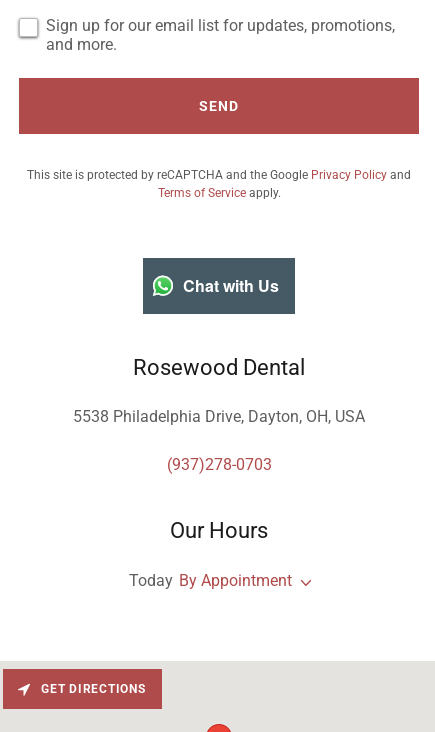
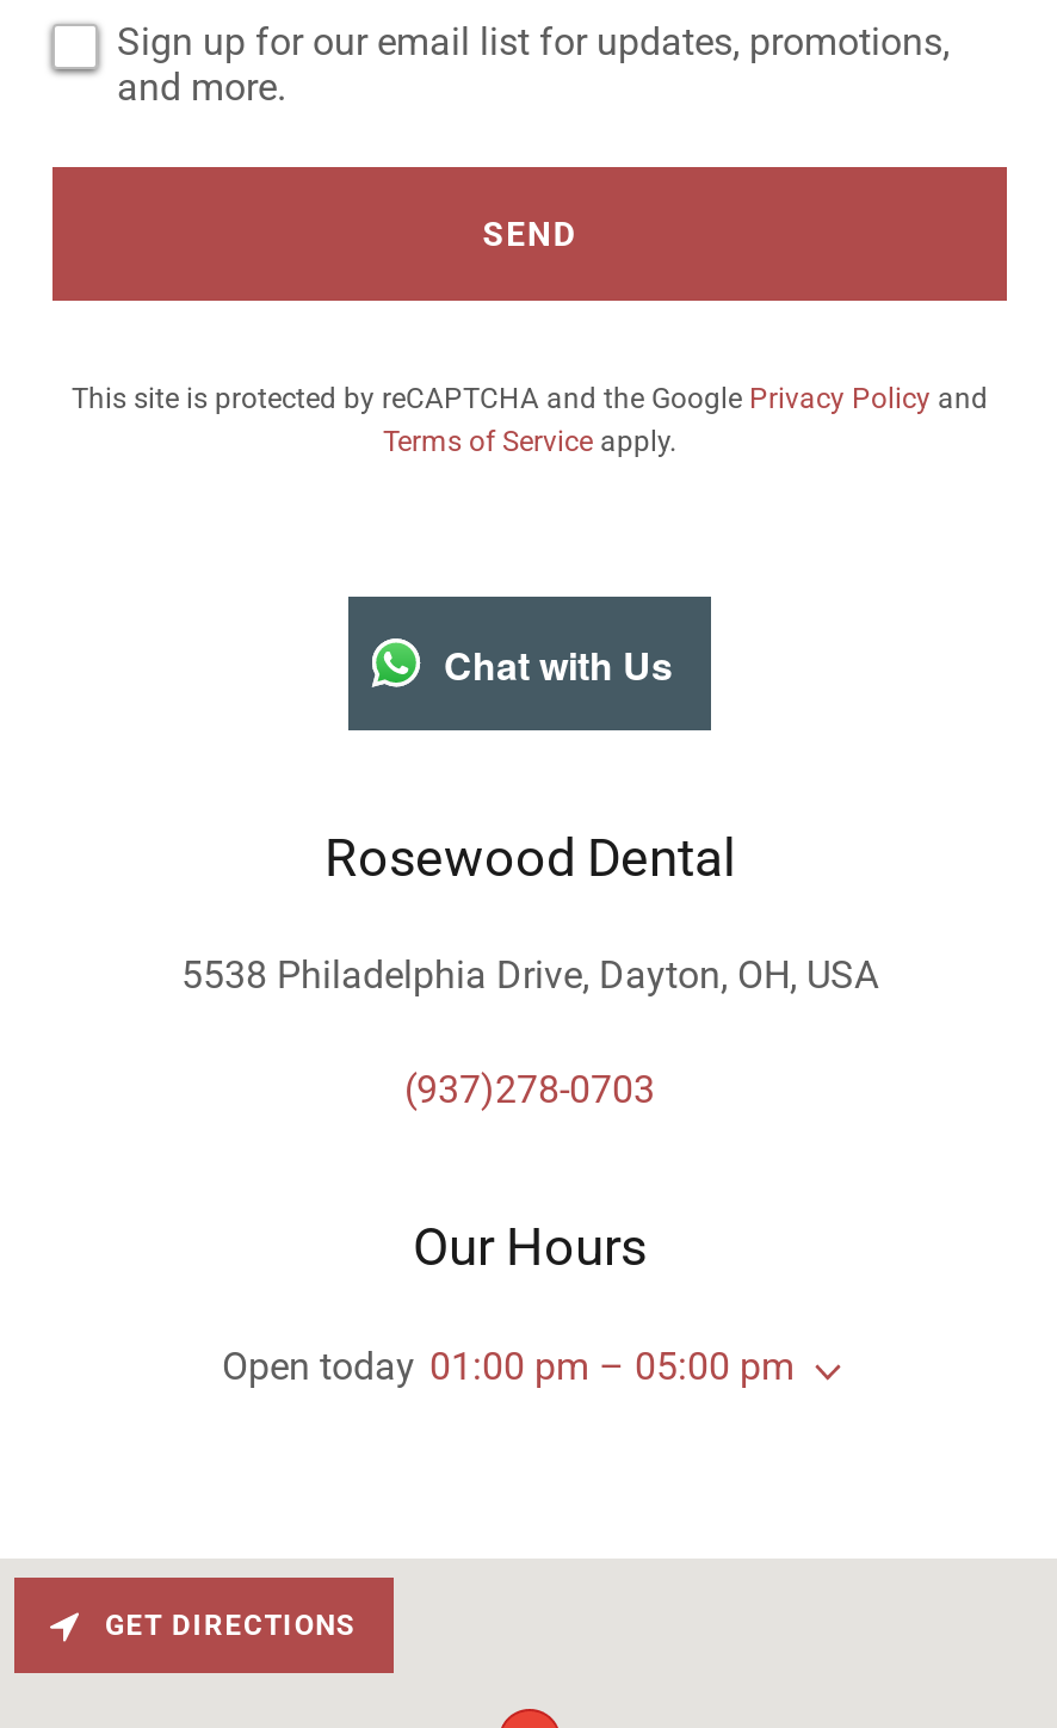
[128,571,291,590] Today By Appointment -> [222,1343,795,1389] Open today 01:00 pm – 05:00 pm

